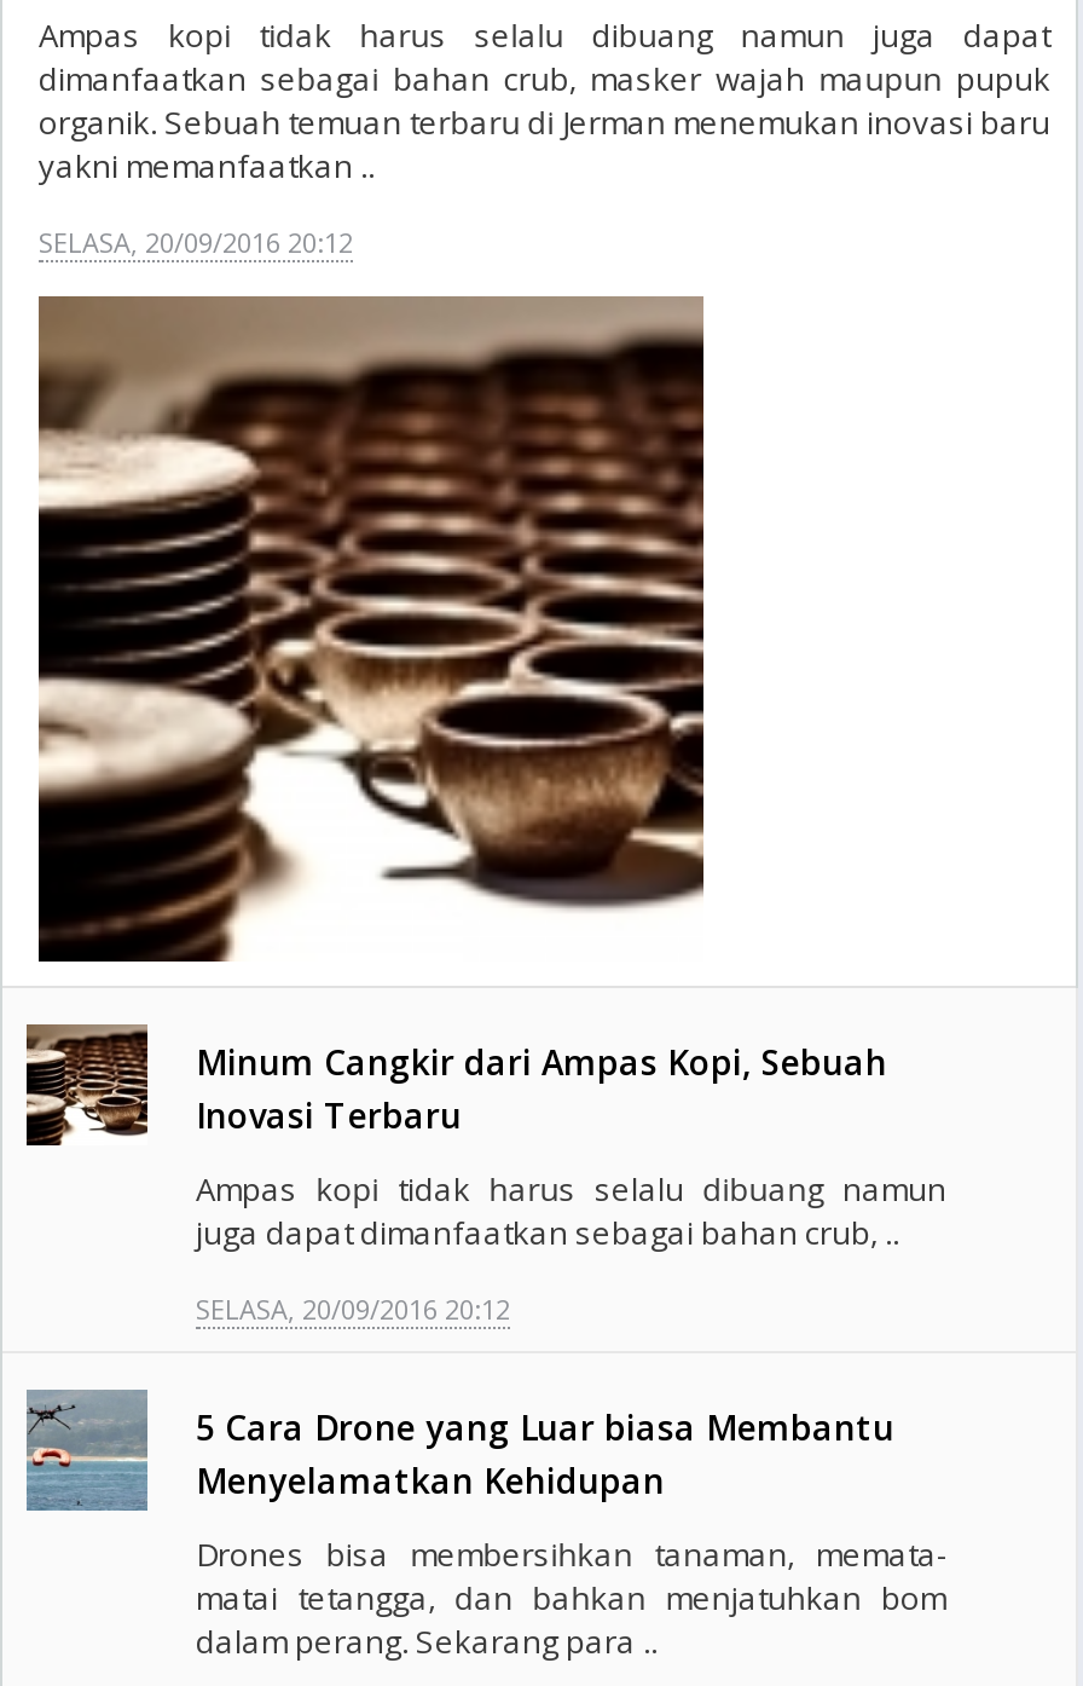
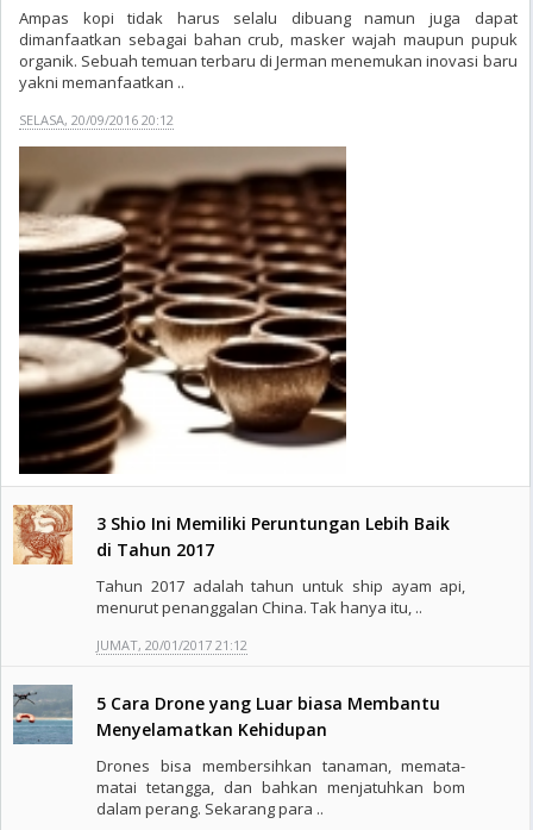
[24,1024,887,1148] [image] | Minum Cangkir dari Ampas Kopi, Sebuah | Inovasi Terbaru -> [13,505,450,566] [image] | 3 Shio Ini Memiliki Peruntungan Lebih Baik | di Tahun 2017
[196,1167,946,1254] Ampas kopi tidak harus selalu dibuang namun | juga dapat dimanfaatkan sebagai bahan crub, .. -> [96,575,466,618] Tahun 2017 adalah tahun untuk ship ayam api, | menurut penanggalan China. Tak hanya itu, ..
[196,1291,510,1327] SELASA, 20/09/2016 20:12 -> [96,636,247,654] JUMAT, 20/01/2017 21:12

